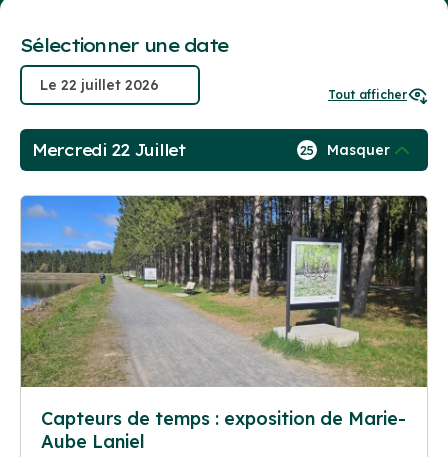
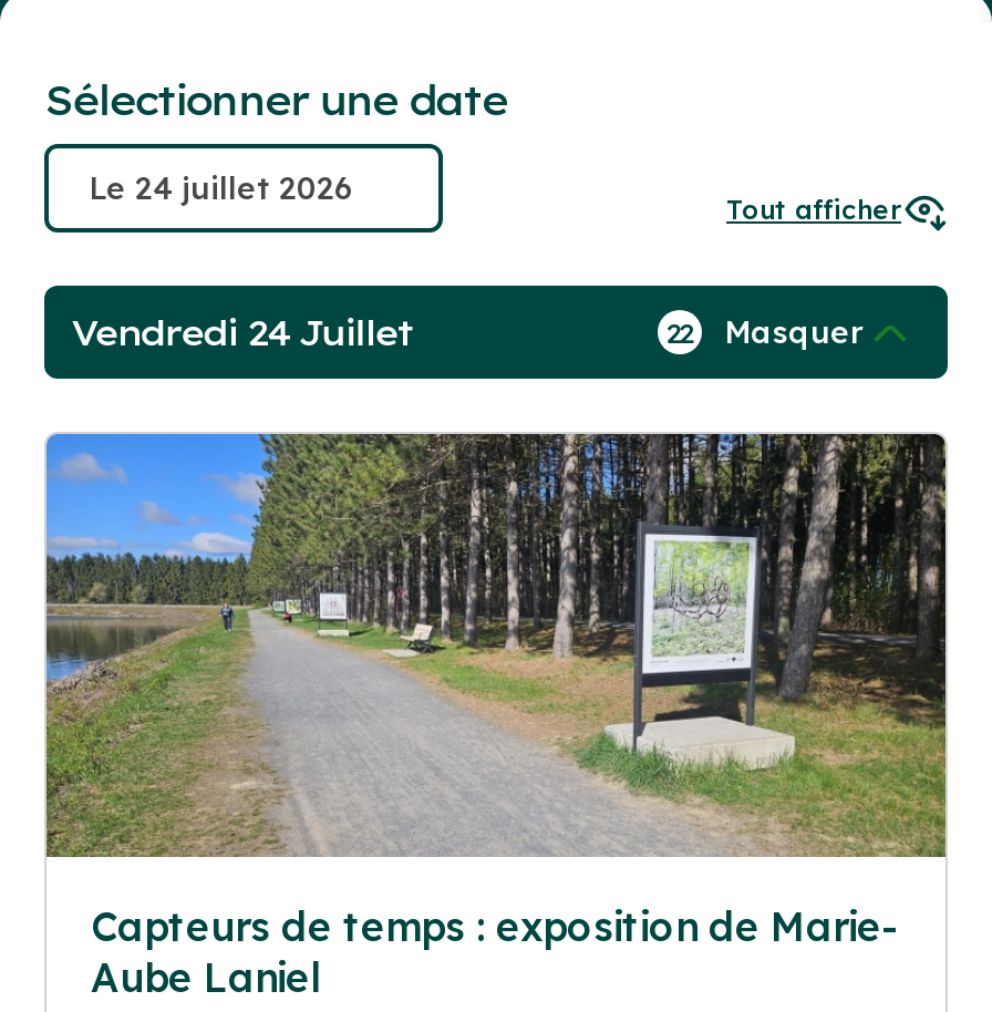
[32,140,186,160] Mercredi 22 Juillet -> [71,310,413,355] Vendredi 24 Juillet
[300,141,390,159] 25 Masquer -> [666,313,864,353] 22 Masquer

